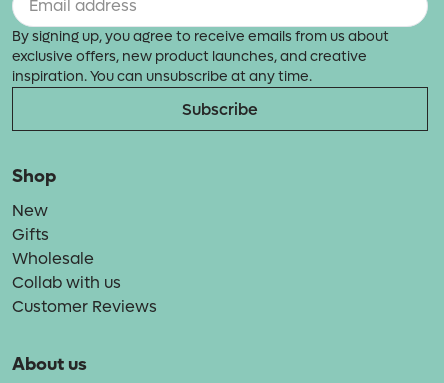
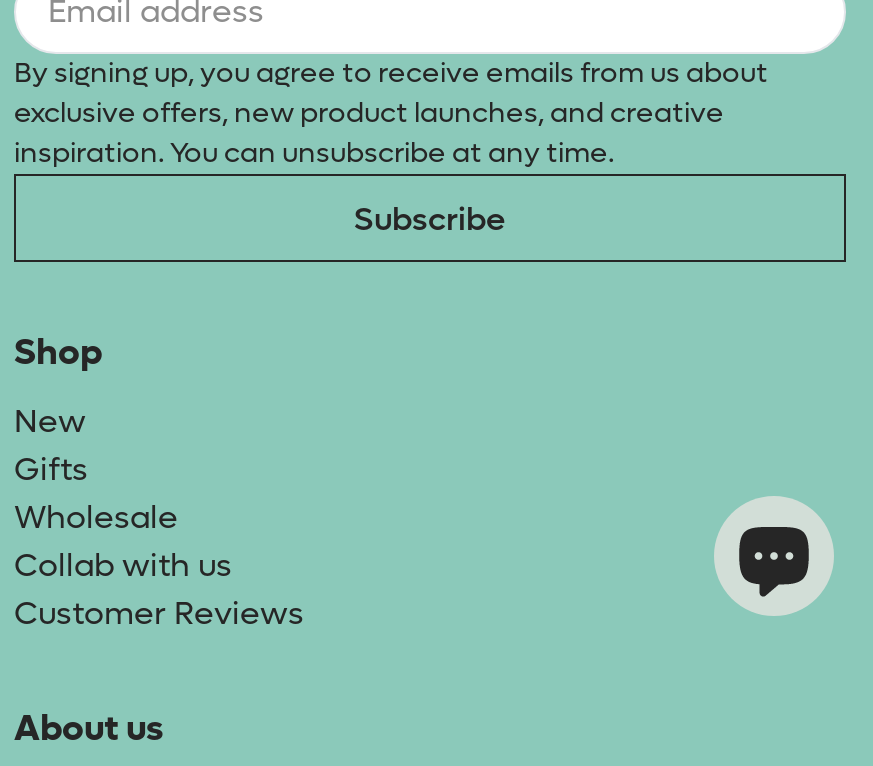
none -> [714,496,834,616] [image]

